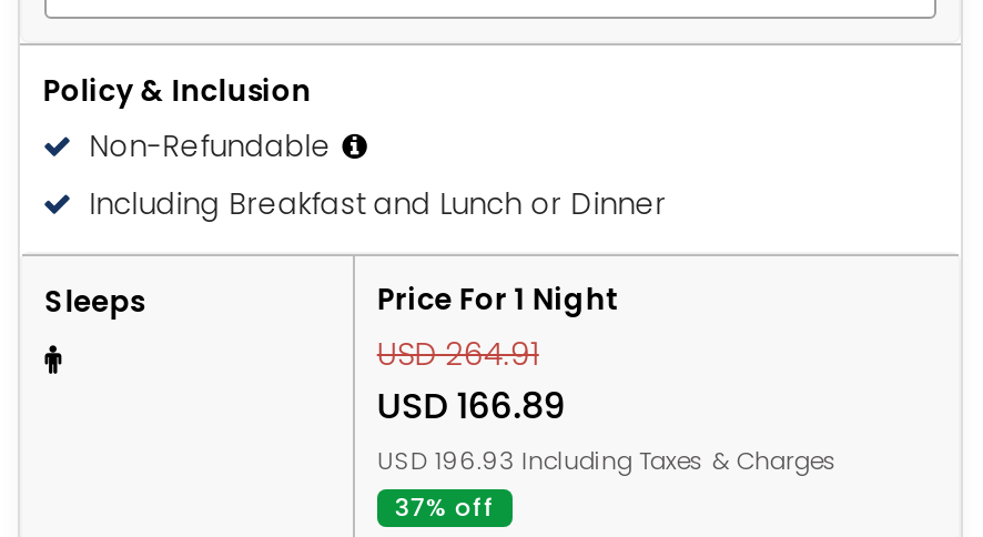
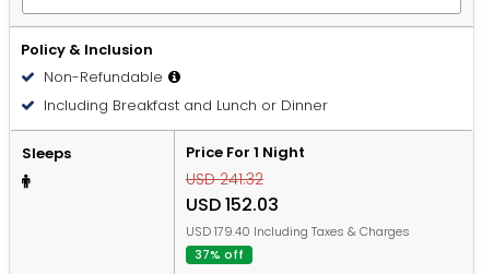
[377,331,539,375] USD 264.91 -> [186,168,263,190] USD 241.32
[377,380,566,431] USD 166.89 -> [186,192,279,217] USD 152.03
[377,442,839,477] USD 196.93 Including Taxes & Charges -> [186,222,410,240] USD 179.40 Including Taxes & Charges

